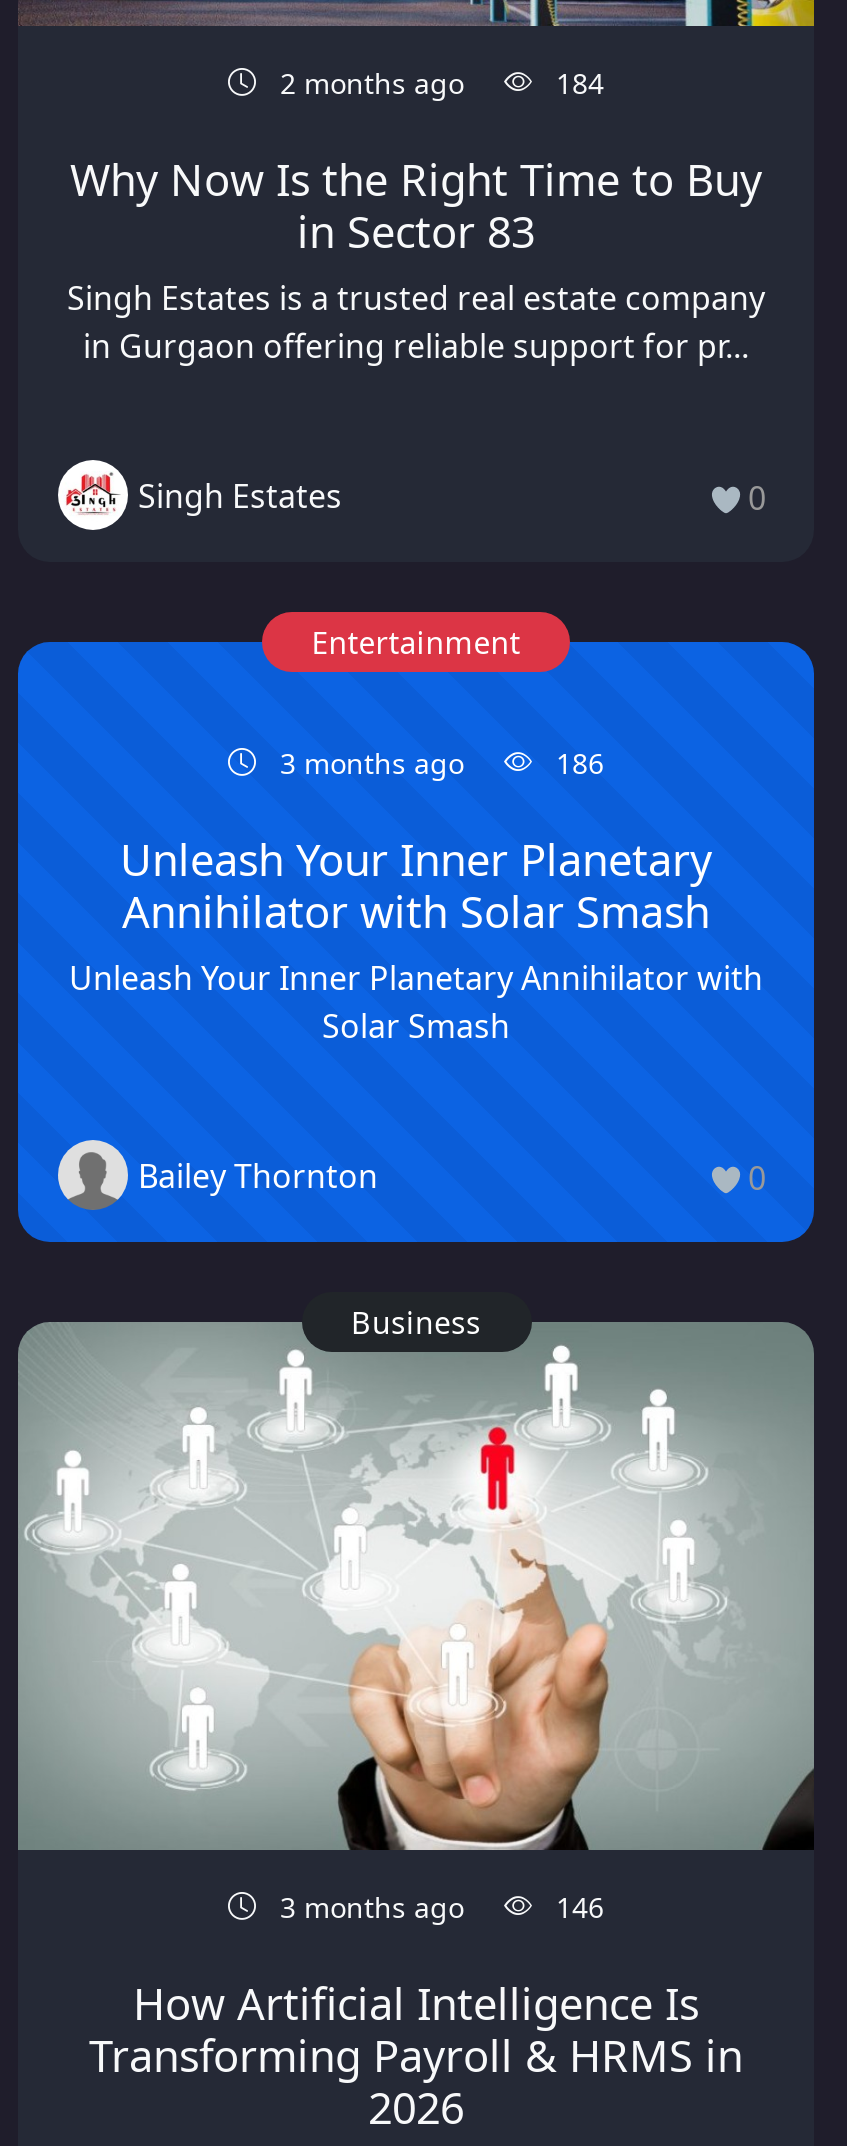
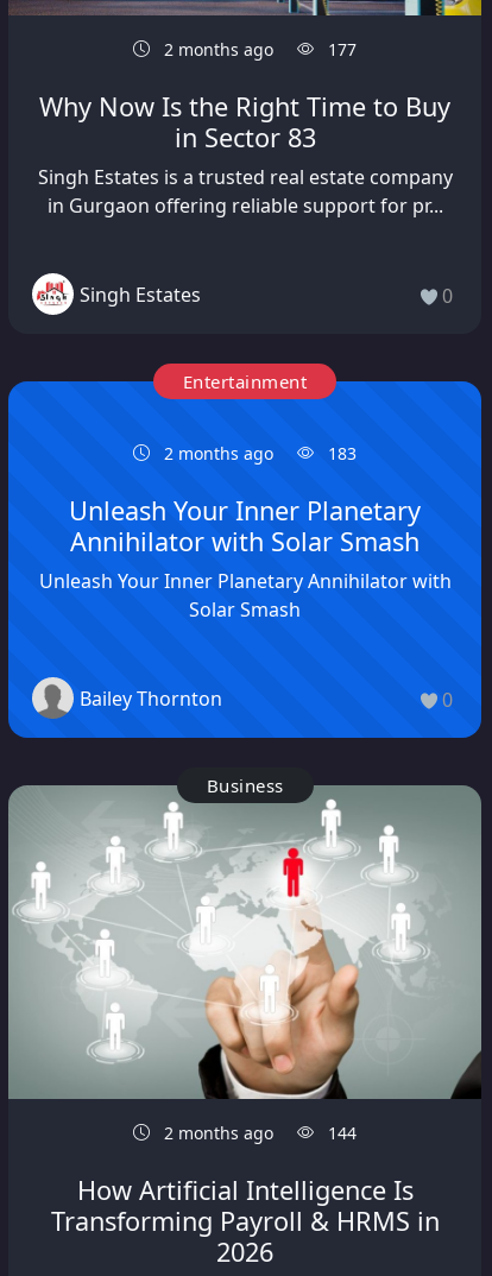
[548,65,604,103] 184 -> [323,38,357,61] 177
[272,745,464,783] 3 months ago -> [159,442,273,465] 2 months ago
[548,745,604,783] 186 -> [323,442,357,465] 183
[272,1888,464,1926] 3 months ago -> [159,1122,273,1144] 2 months ago
[548,1888,604,1926] 146 -> [323,1122,357,1144] 144

